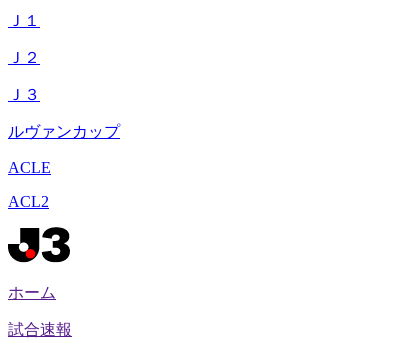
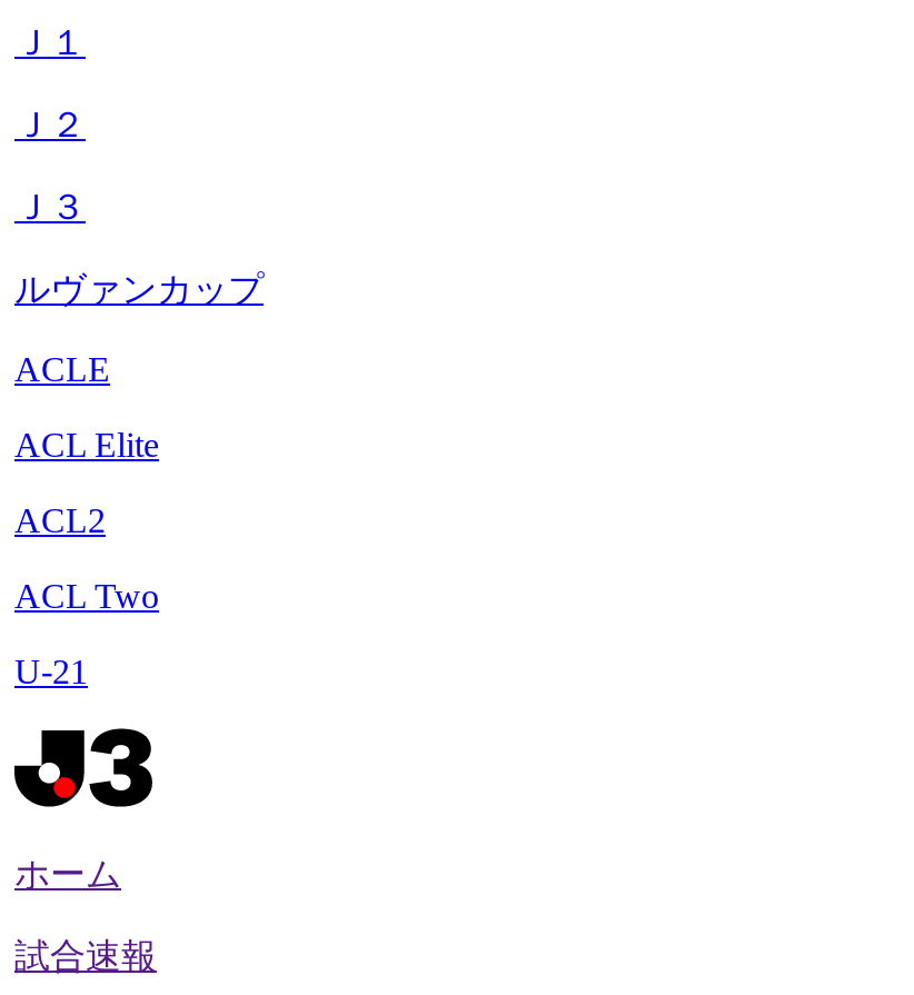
none -> [14,426,159,464] ACL Elite
none -> [14,577,159,690] ACL Two | U-21

